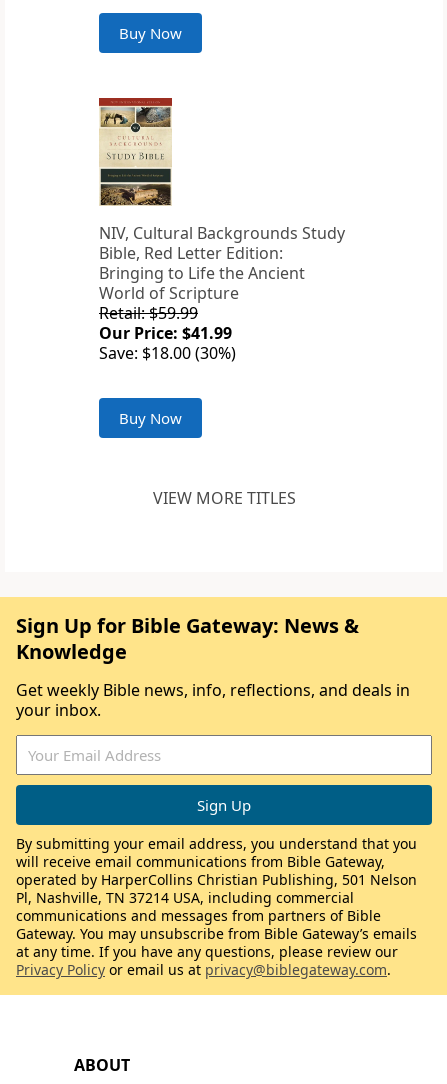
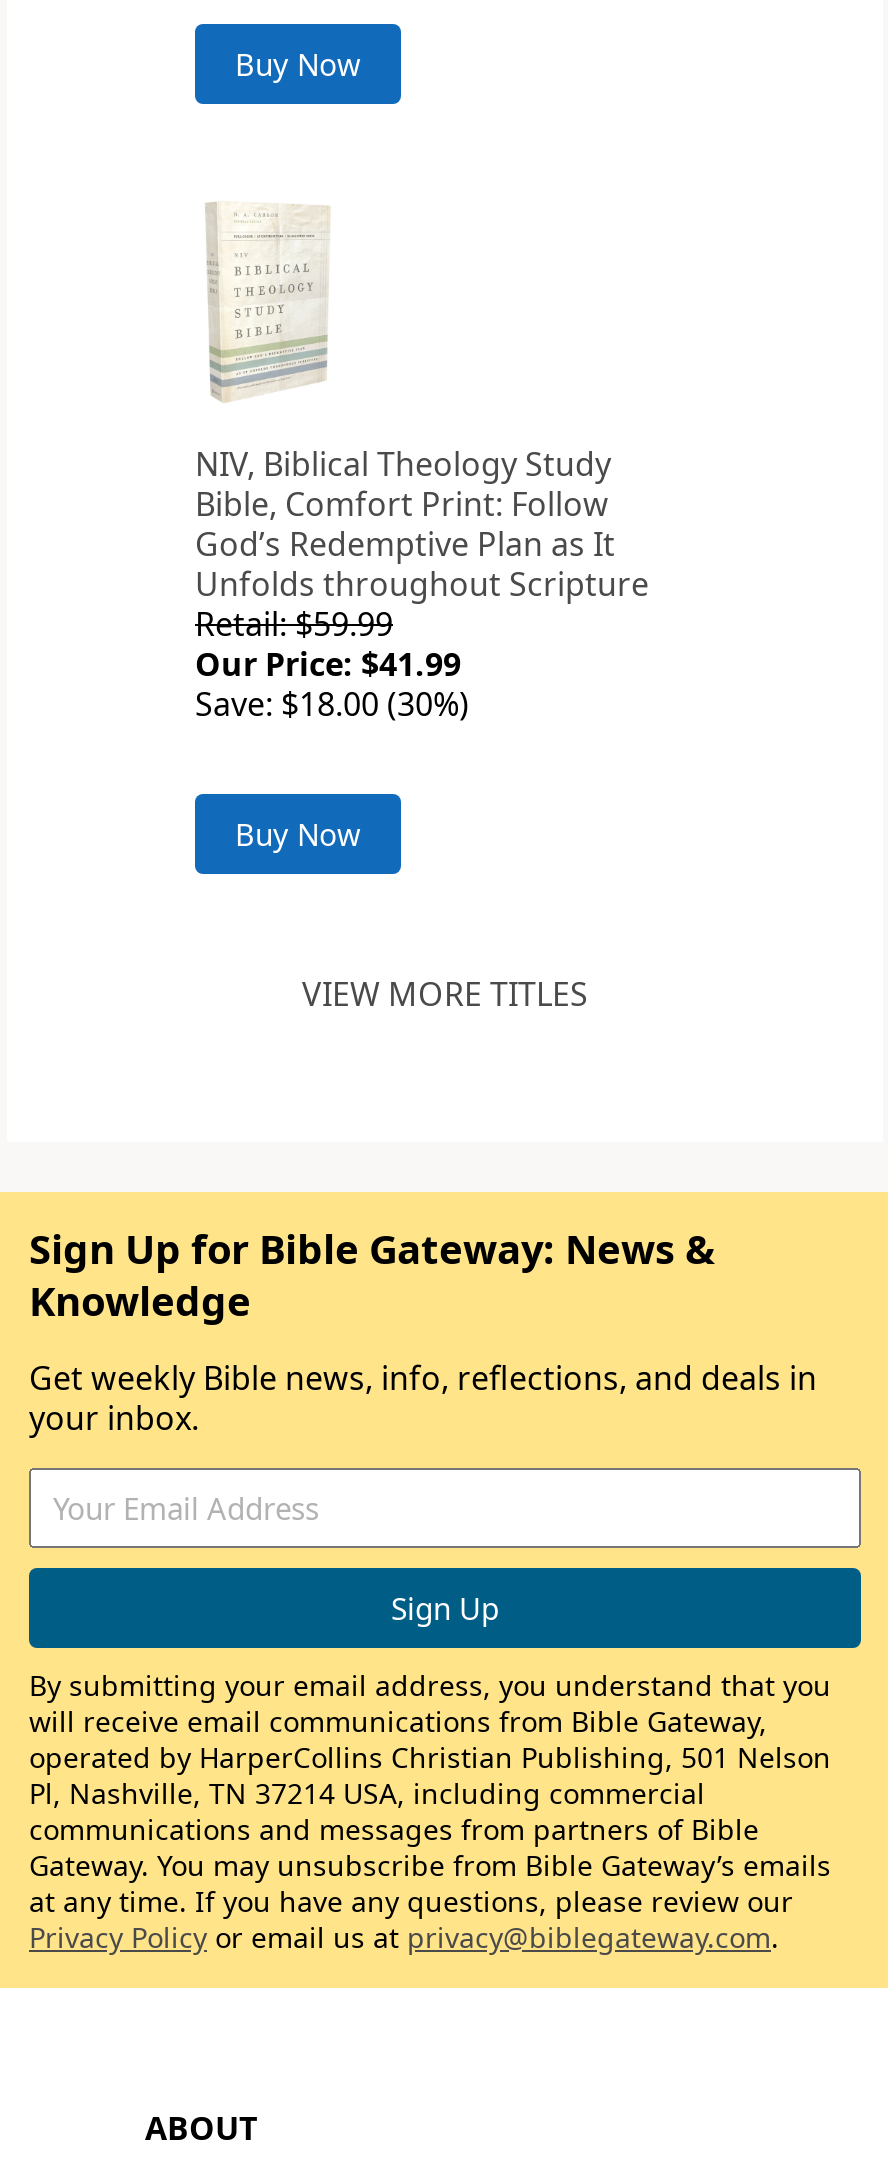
[98,97,345,304] [image] | NIV, Cultural Backgrounds Study | Bible, Red Letter Edition: | Bringing to Life the Ancient | World of Scripture -> [195,194,649,606] [image] | NIV, Biblical Theology Study | Bible, Comfort Print: Follow | God’s Redemptive Plan as It | Unfolds throughout Scripture

